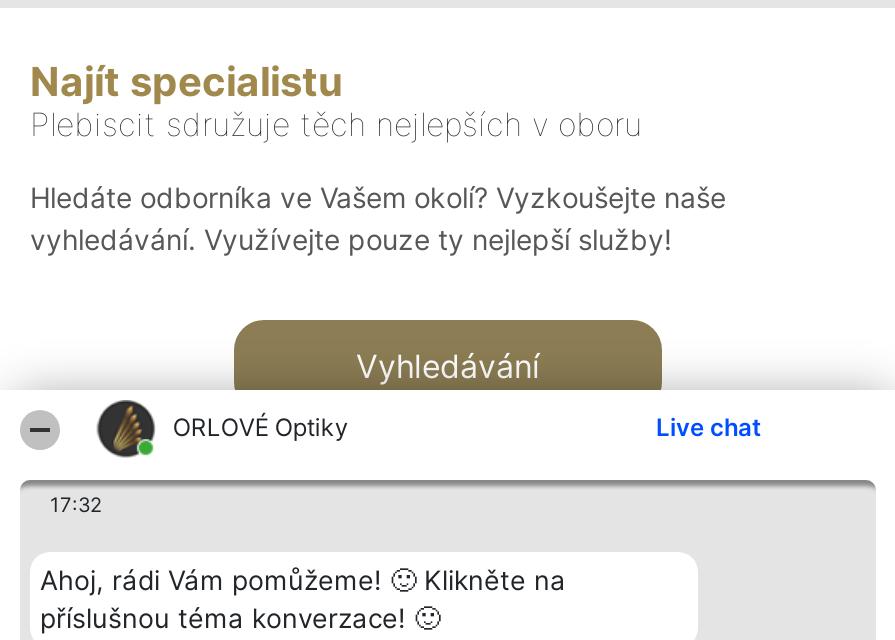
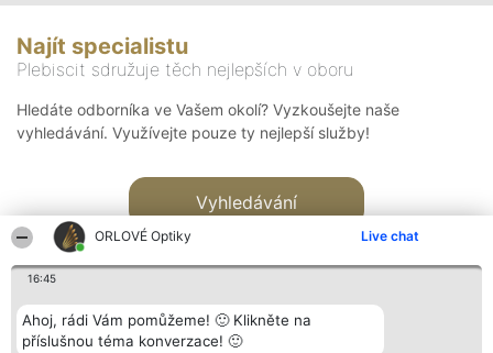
[50,492,102,516] 17:32 -> [28,272,56,285] 16:45

